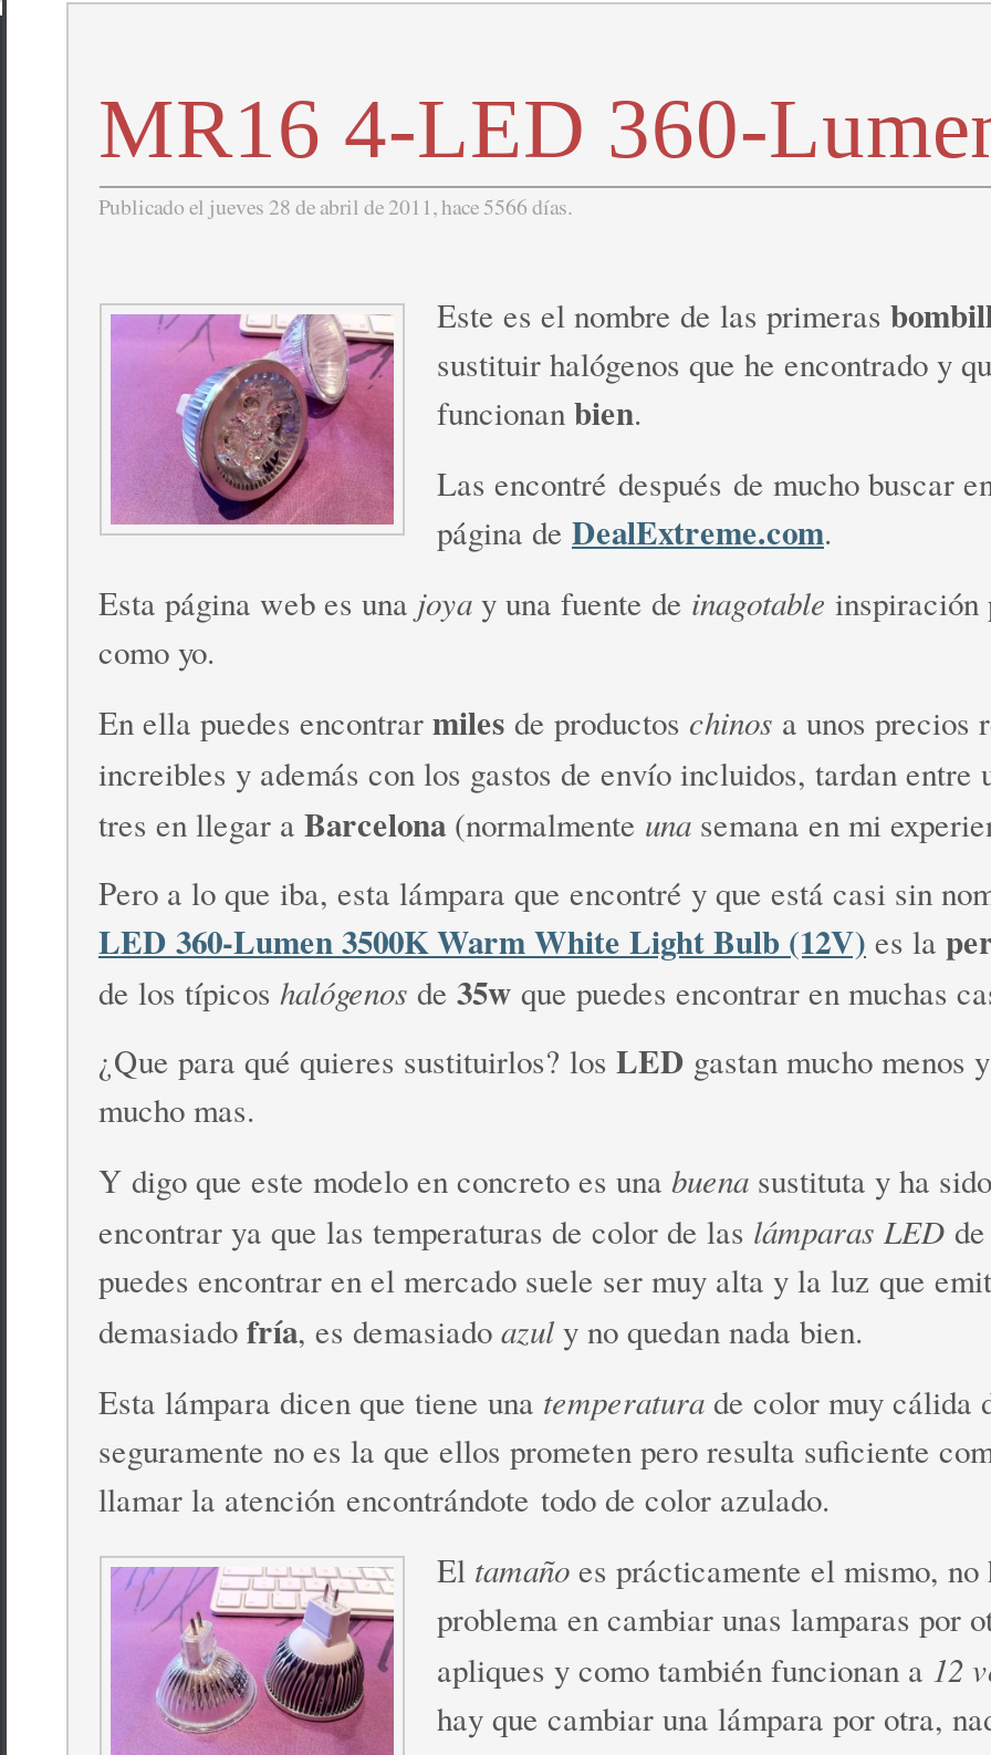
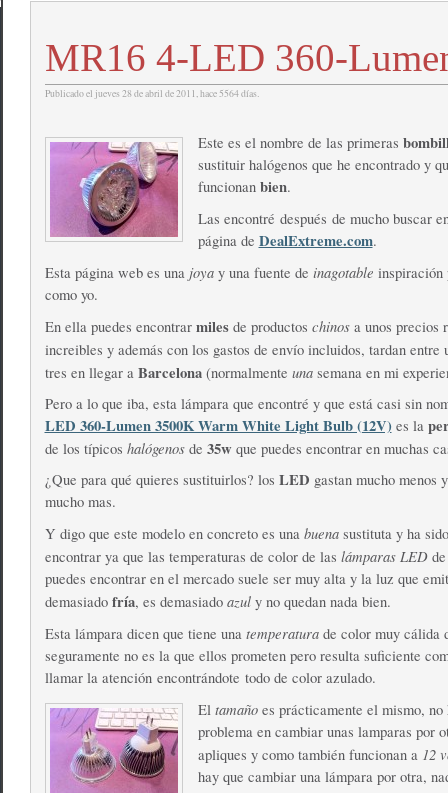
[98,193,572,221] Publicado el jueves 28 de abril de 2011, hace 5566 días. -> [44,87,258,100] Publicado el jueves 28 de abril de 2011, hace 5564 días.

